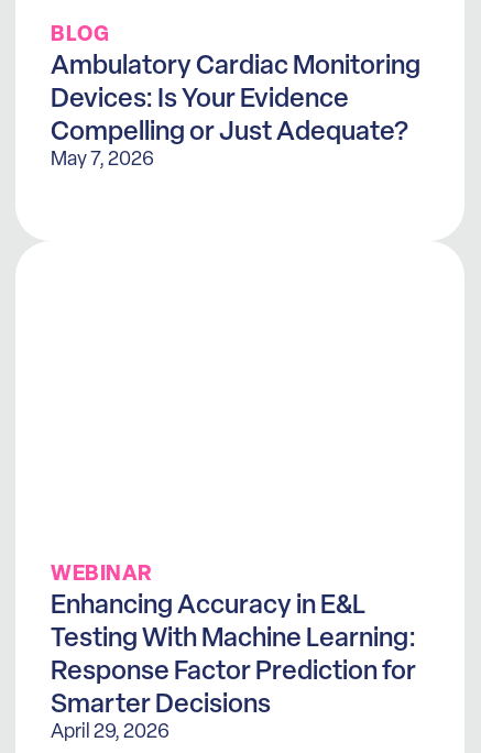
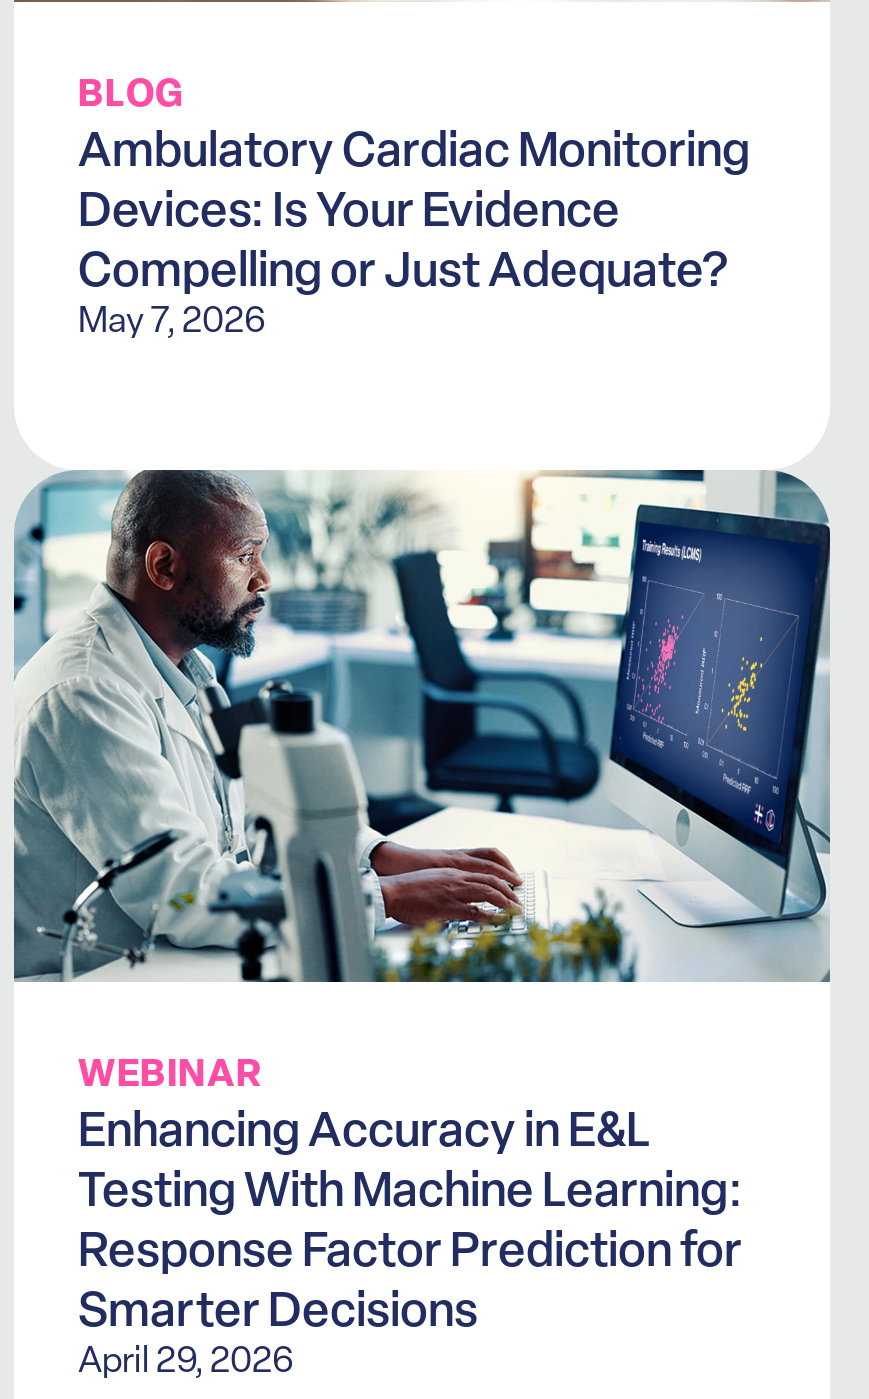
none -> [12,468,832,984] [image]

